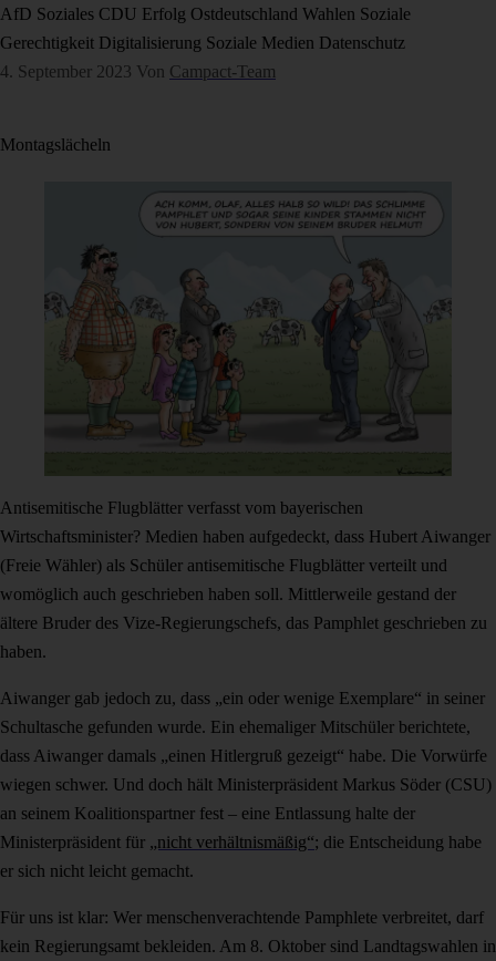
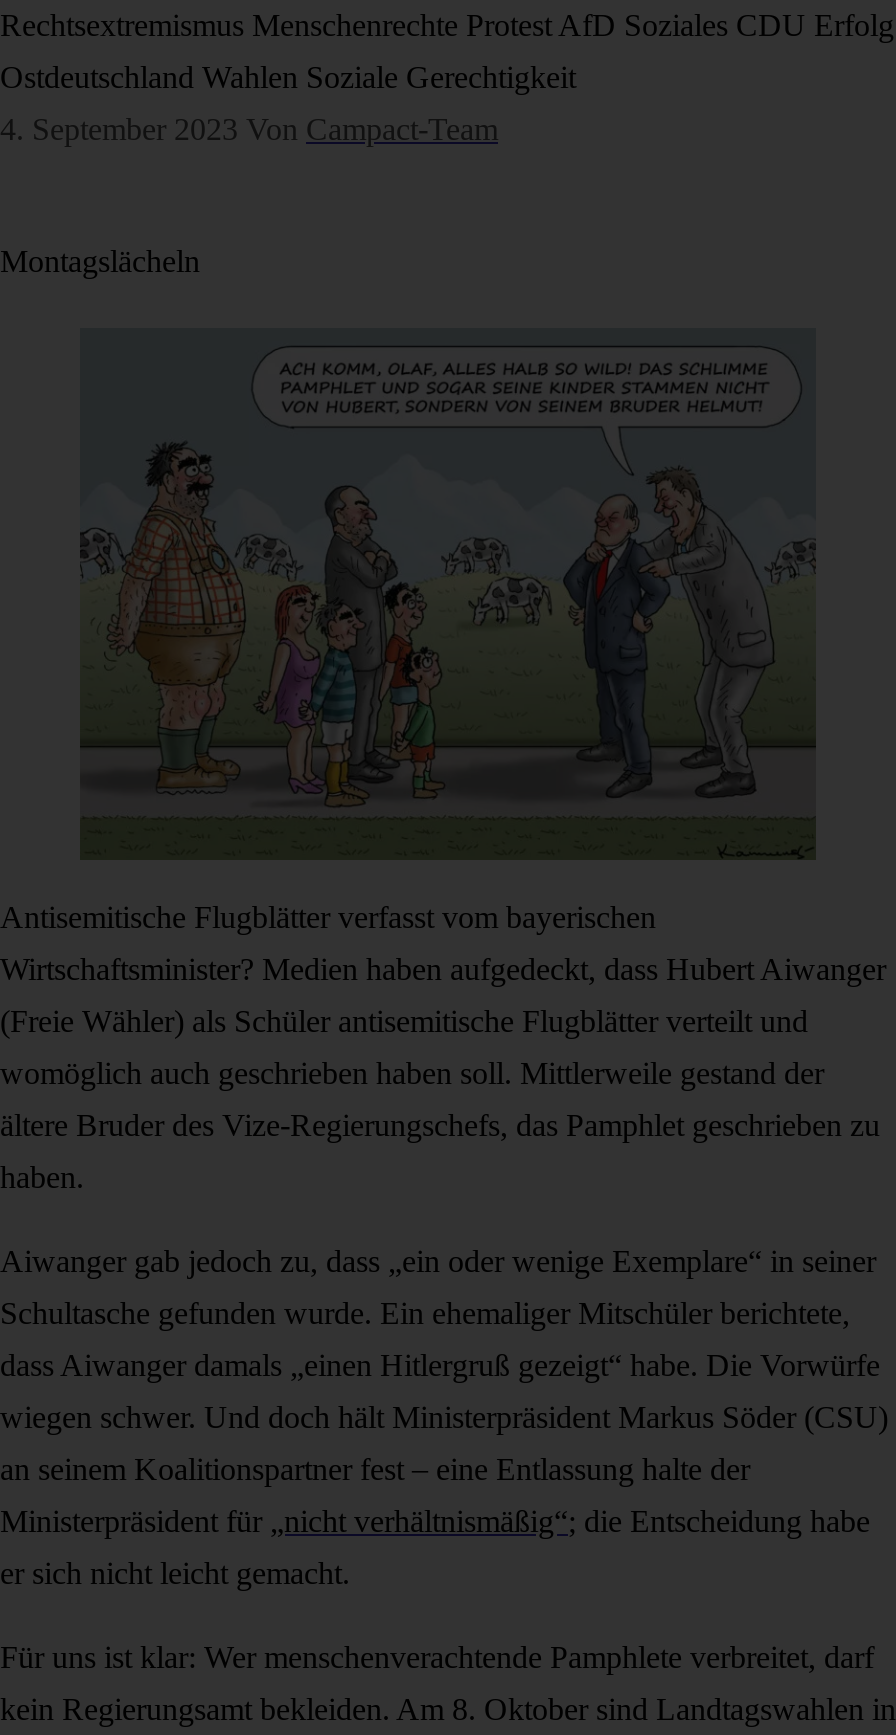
[0,4,411,23] AfD Soziales CDU Erfolg Ostdeutschland Wahlen Soziale -> [0,8,894,42] Rechtsextremismus Menschenrechte Protest AfD Soziales CDU Erfolg
[0,33,405,52] Gerechtigkeit Digitalisierung Soziale Medien Datenschutz -> [0,60,576,94] Ostdeutschland Wahlen Soziale Gerechtigkeit

